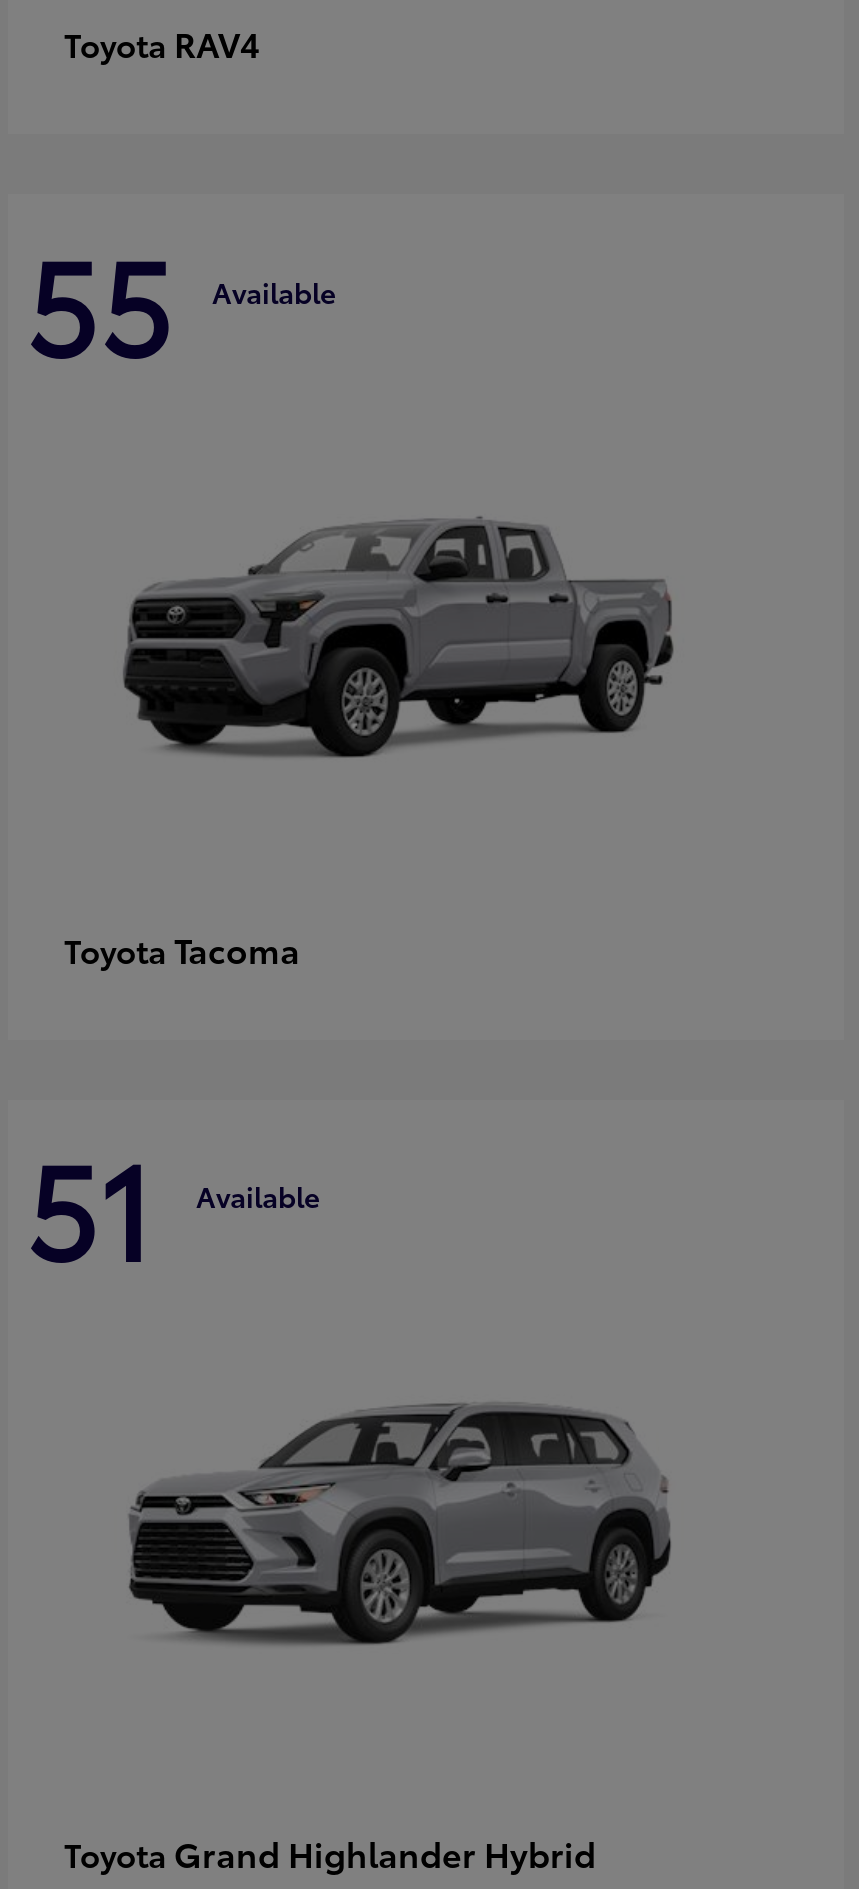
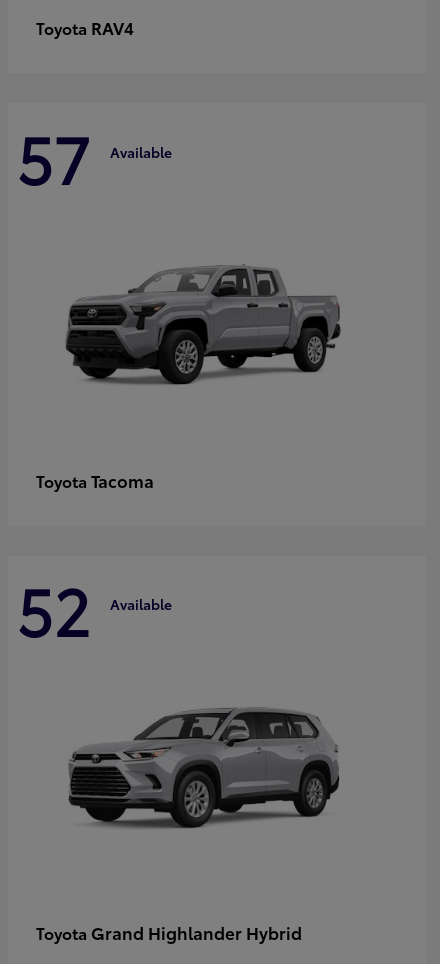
[24,208,336,392] 55 Available -> [16,110,172,202] 57 Available
[24,1112,320,1296] 51 Available -> [16,562,172,654] 52 Available

